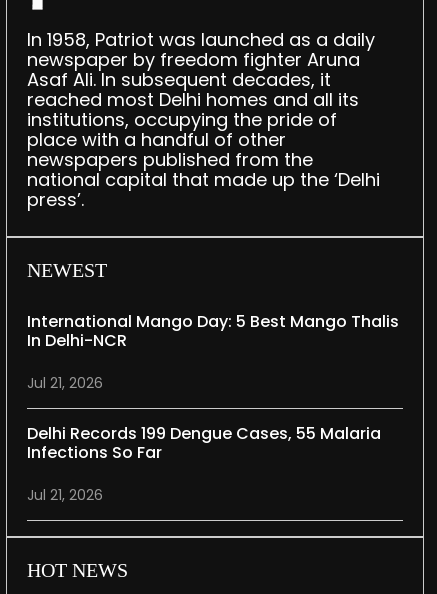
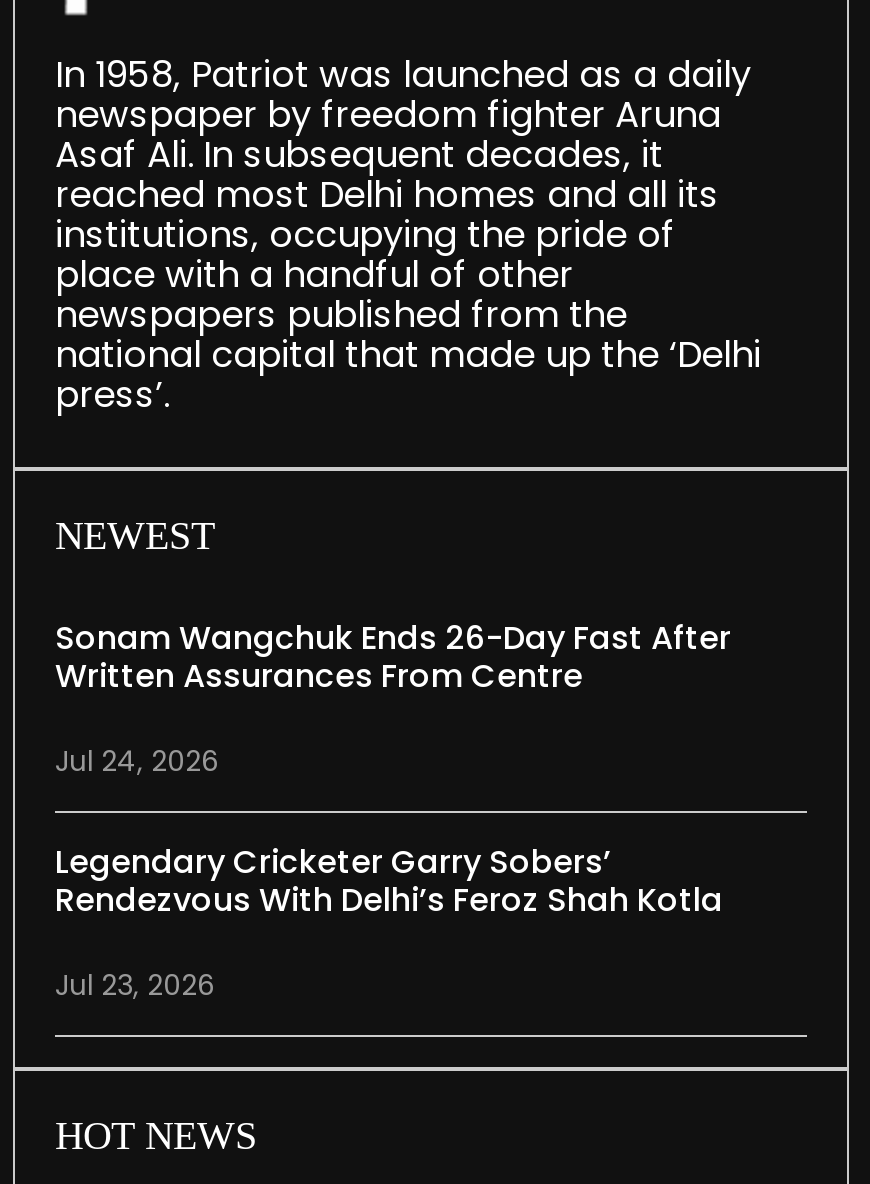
[27,310,399,352] International Mango Day: 5 Best Mango Thalis | In Delhi-NCR -> [55,615,731,699] Sonam Wangchuk Ends 26-Day Fast After | Written Assurances From Centre
[27,373,103,393] Jul 21, 2026 -> [55,741,219,781] Jul 24, 2026
[27,422,381,464] Delhi Records 199 Dengue Cases, 55 Malaria | Infections So Far -> [55,839,723,923] Legendary Cricketer Garry Sobers’ | Rendezvous With Delhi’s Feroz Shah Kotla
[27,485,103,505] Jul 21, 2026 -> [55,965,215,1005] Jul 23, 2026

